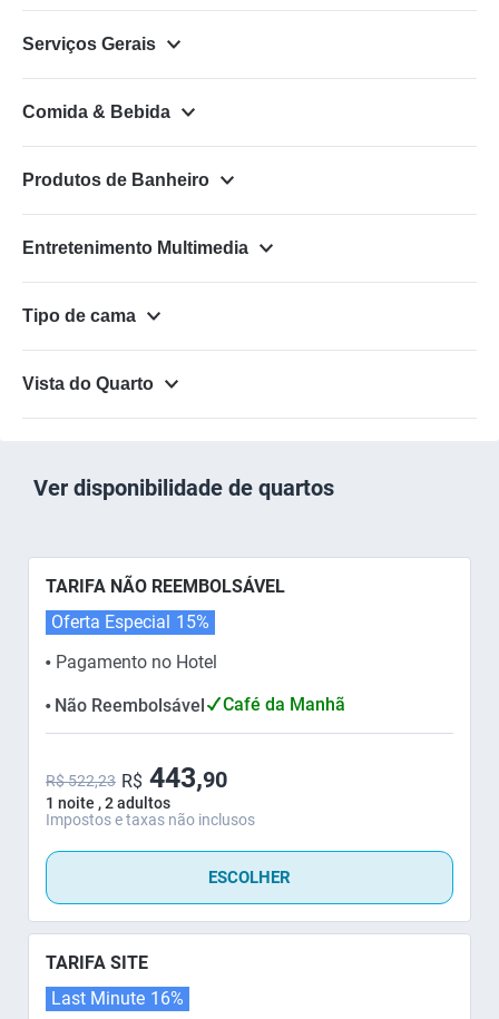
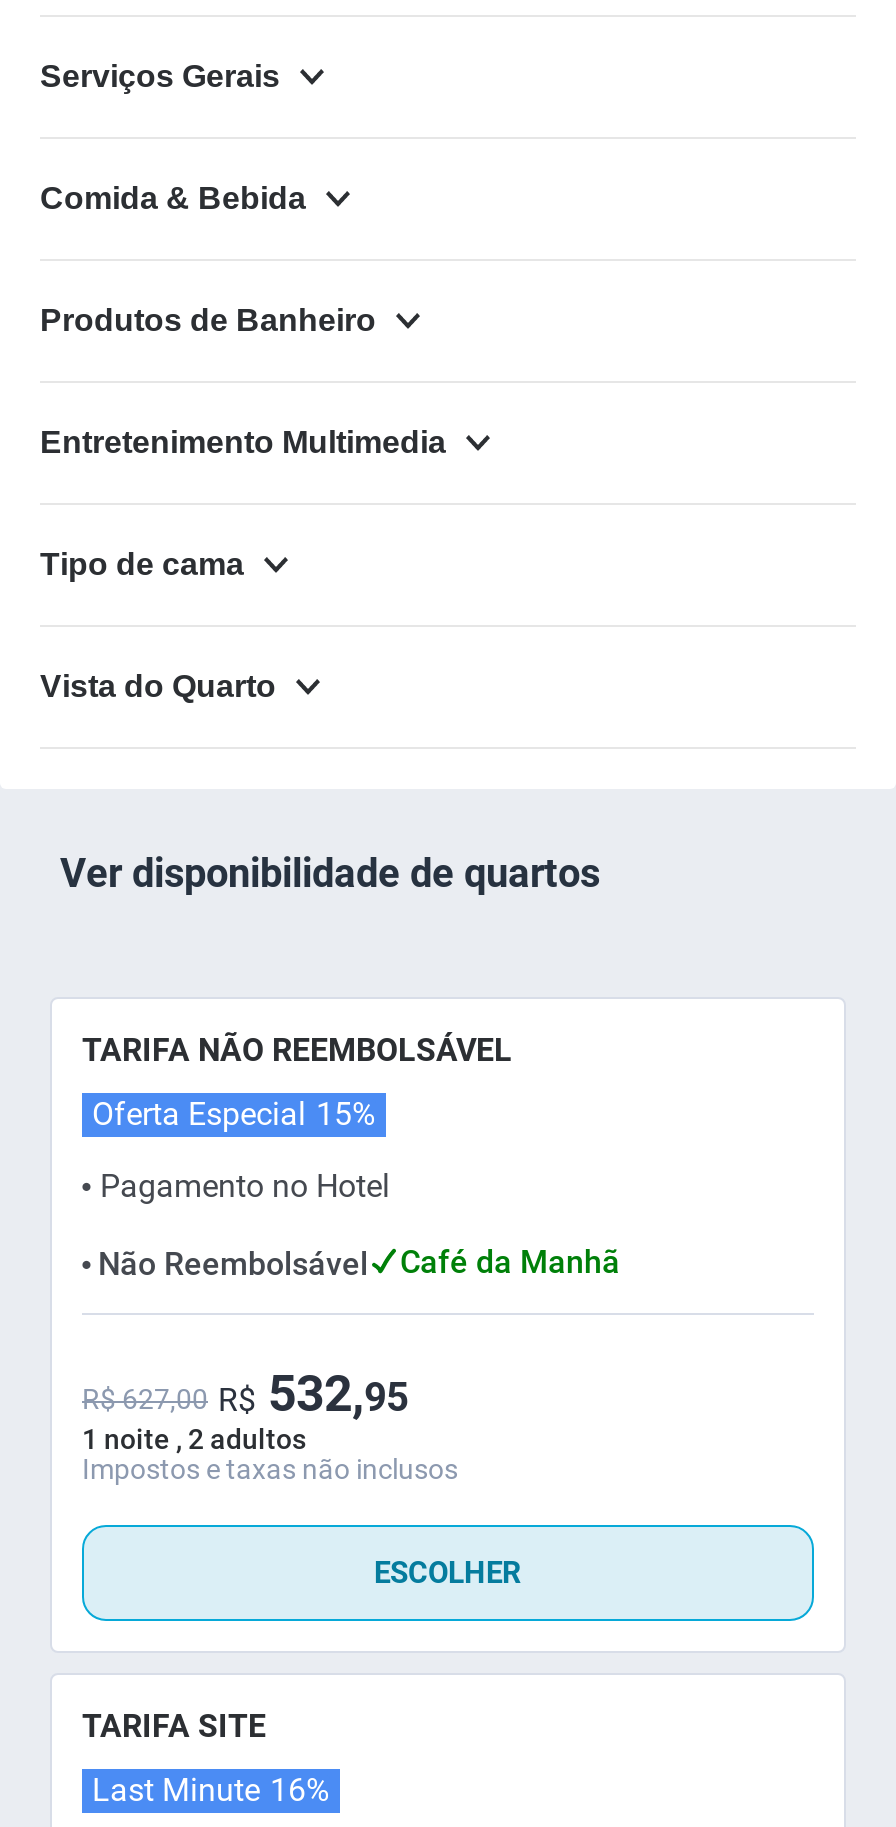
[46,762,227,794] R$ 522,23 R$443,90 -> [82,1365,408,1423] R$ 627,00 R$532,95

